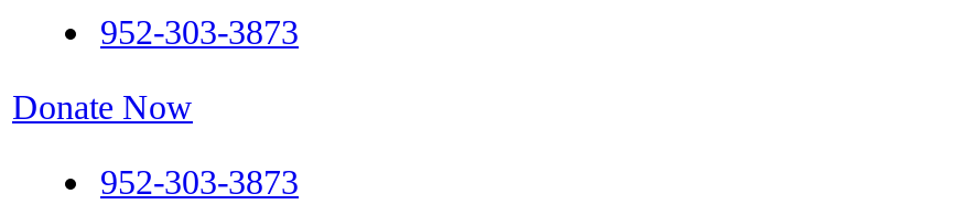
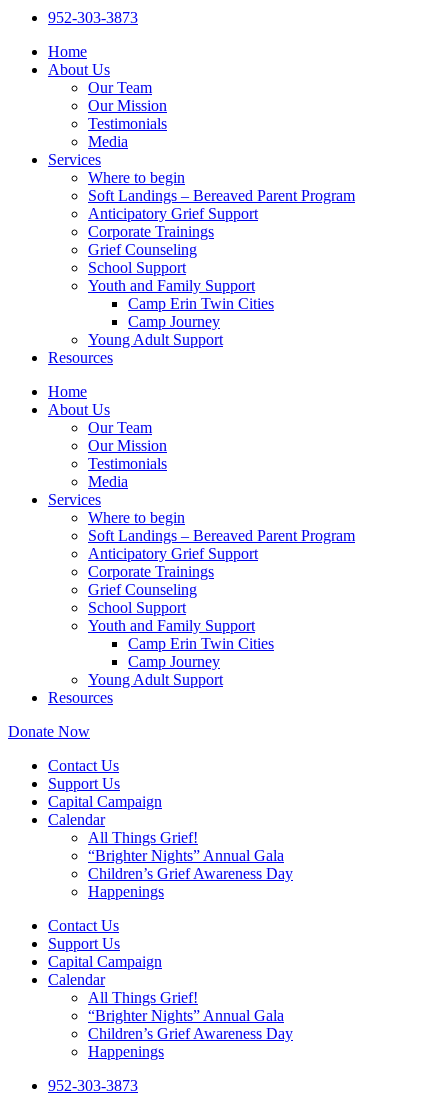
none -> [48,43,355,706] Home | About Us | Our Team | Our Mission | Testimonials | Media | Services | Where to begin | Soft Landings – Bereaved Parent Program | Anticipatory Grief Support | Corporate Trainings | Grief Counseling | School Support | Youth and Family Support | Camp Erin Twin Cities | Camp Journey | Young Adult Support | Resources | Home | About Us | Our Team | Our Mission | Testimonials | Media | Services | Where to begin | Soft Landings – Bereaved Parent Program | Anticipatory Grief Support | Corporate Trainings | Grief Counseling | School Support | Youth and Family Support | Camp Erin Twin Cities | Camp Journey | Young Adult Support | Resources
none -> [48,757,293,1060] Contact Us | Support Us | Capital Campaign | Calendar | All Things Grief! | “Brighter Nights” Annual Gala | Children’s Grief Awareness Day | Happenings | Contact Us | Support Us | Capital Campaign | Calendar | All Things Grief! | “Brighter Nights” Annual Gala | Children’s Grief Awareness Day | Happenings

